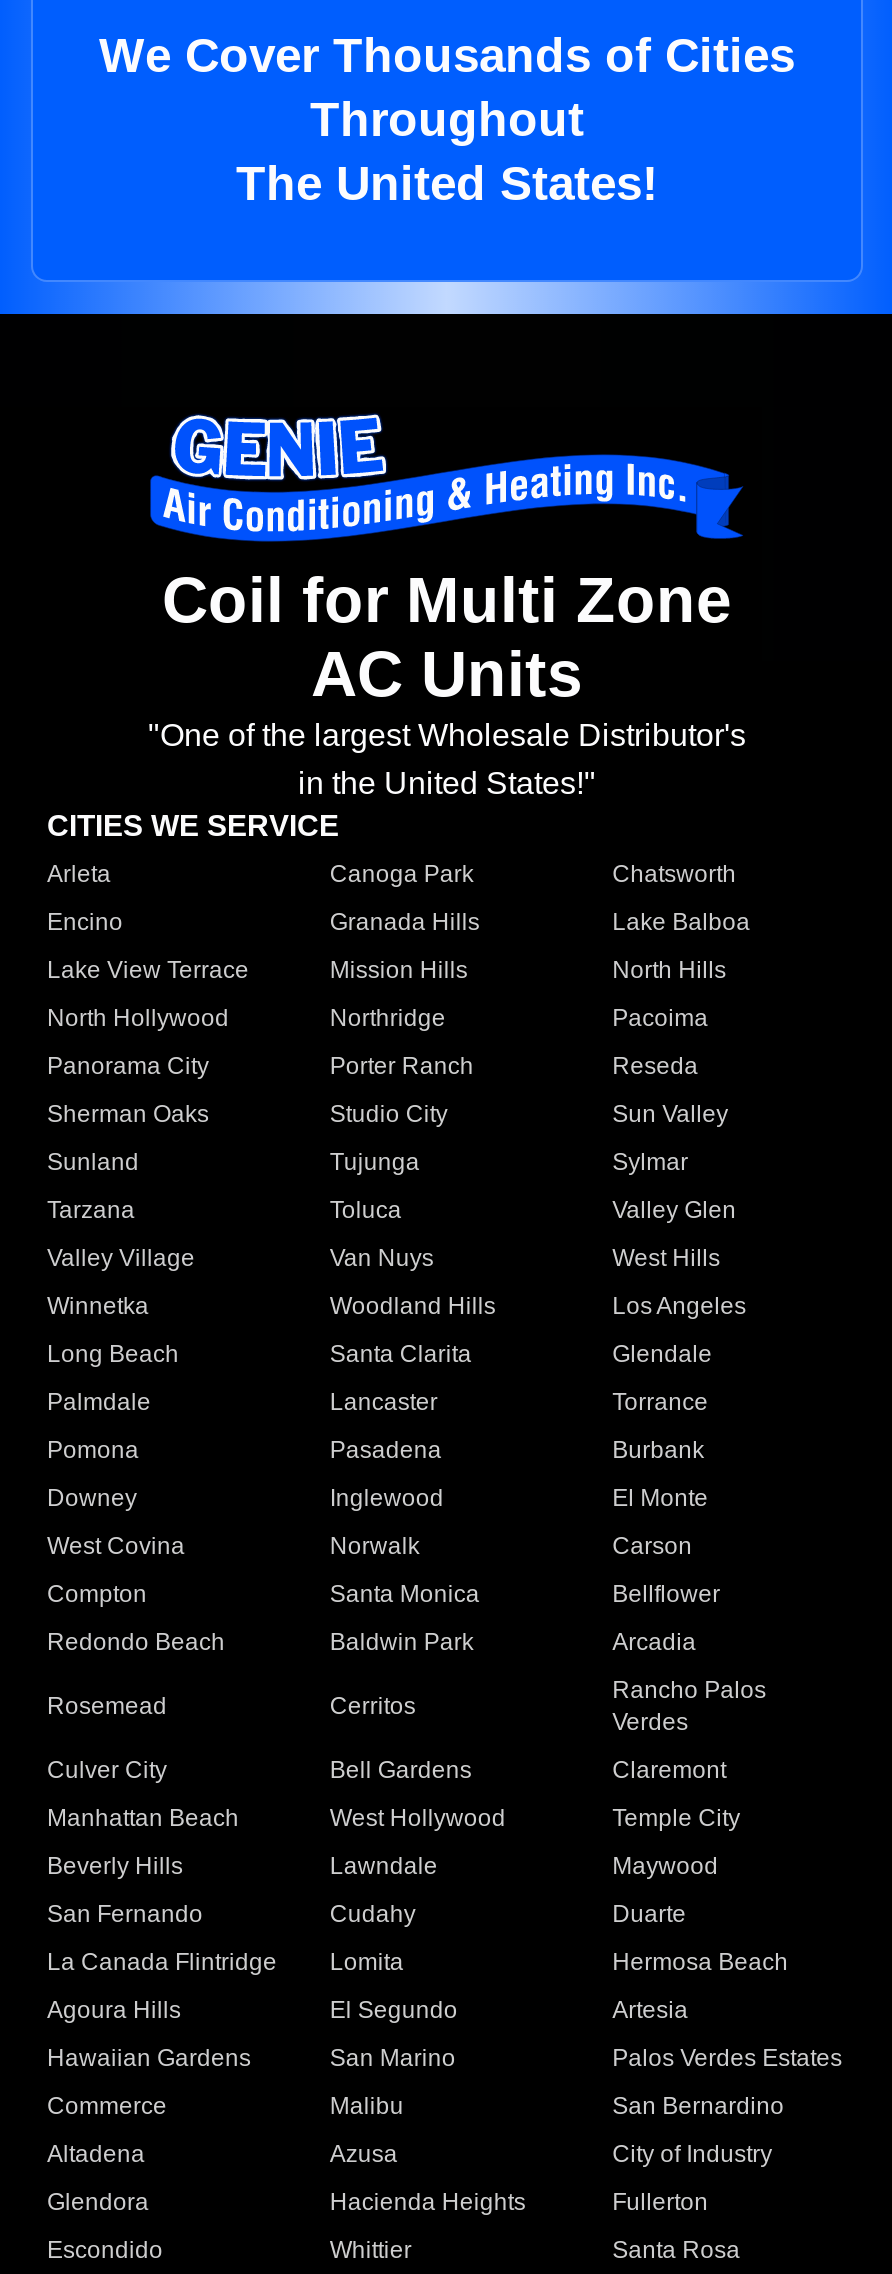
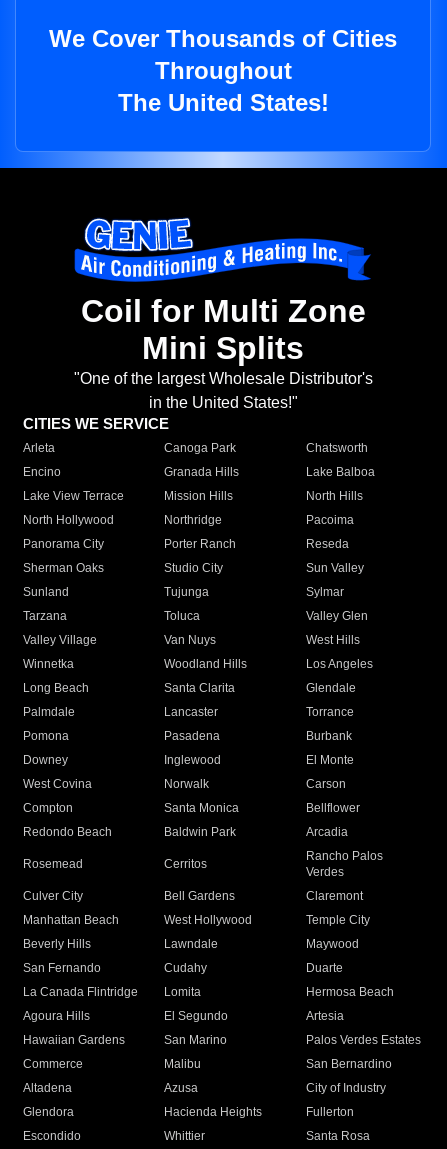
[311,639,583,711] AC Units -> [142,330,304,366] Mini Splits

